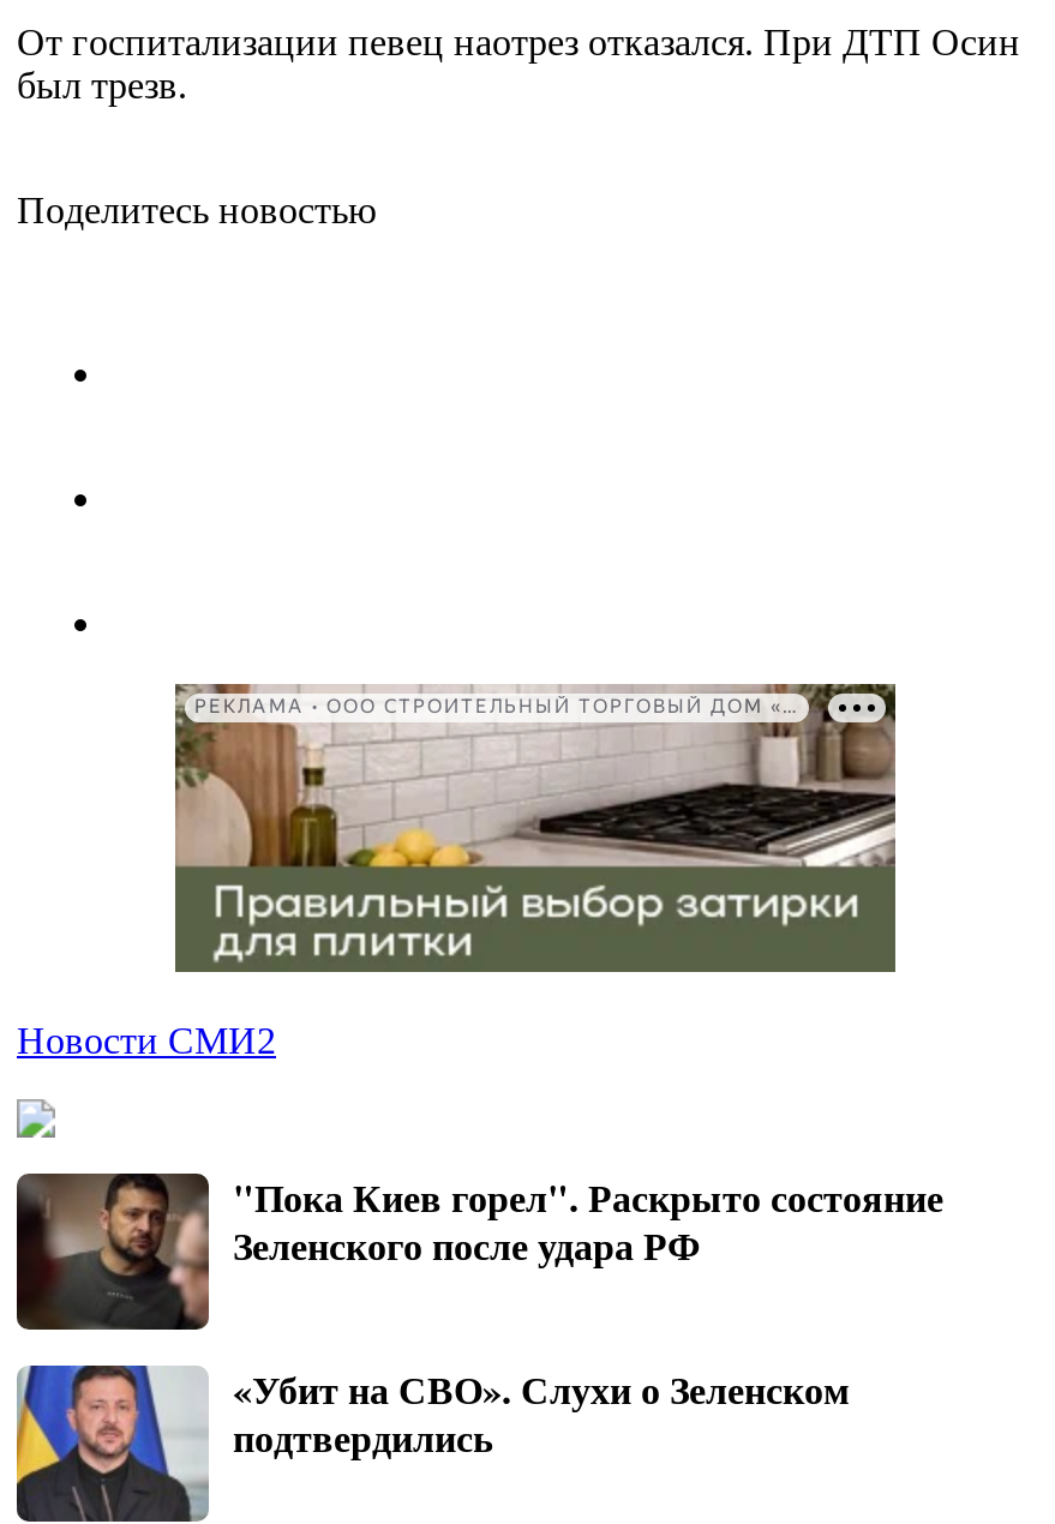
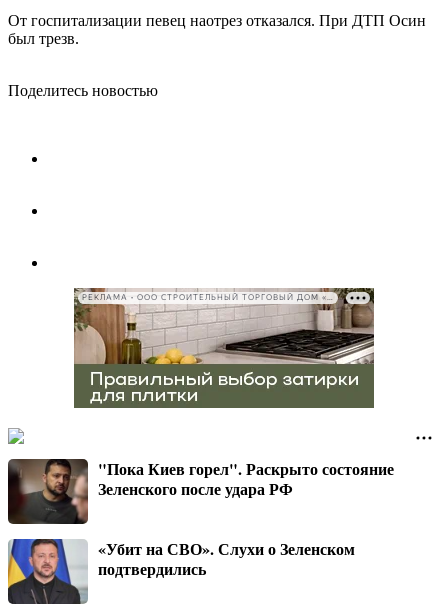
[17,1019,276,1060] Новости СМИ2 -> none

